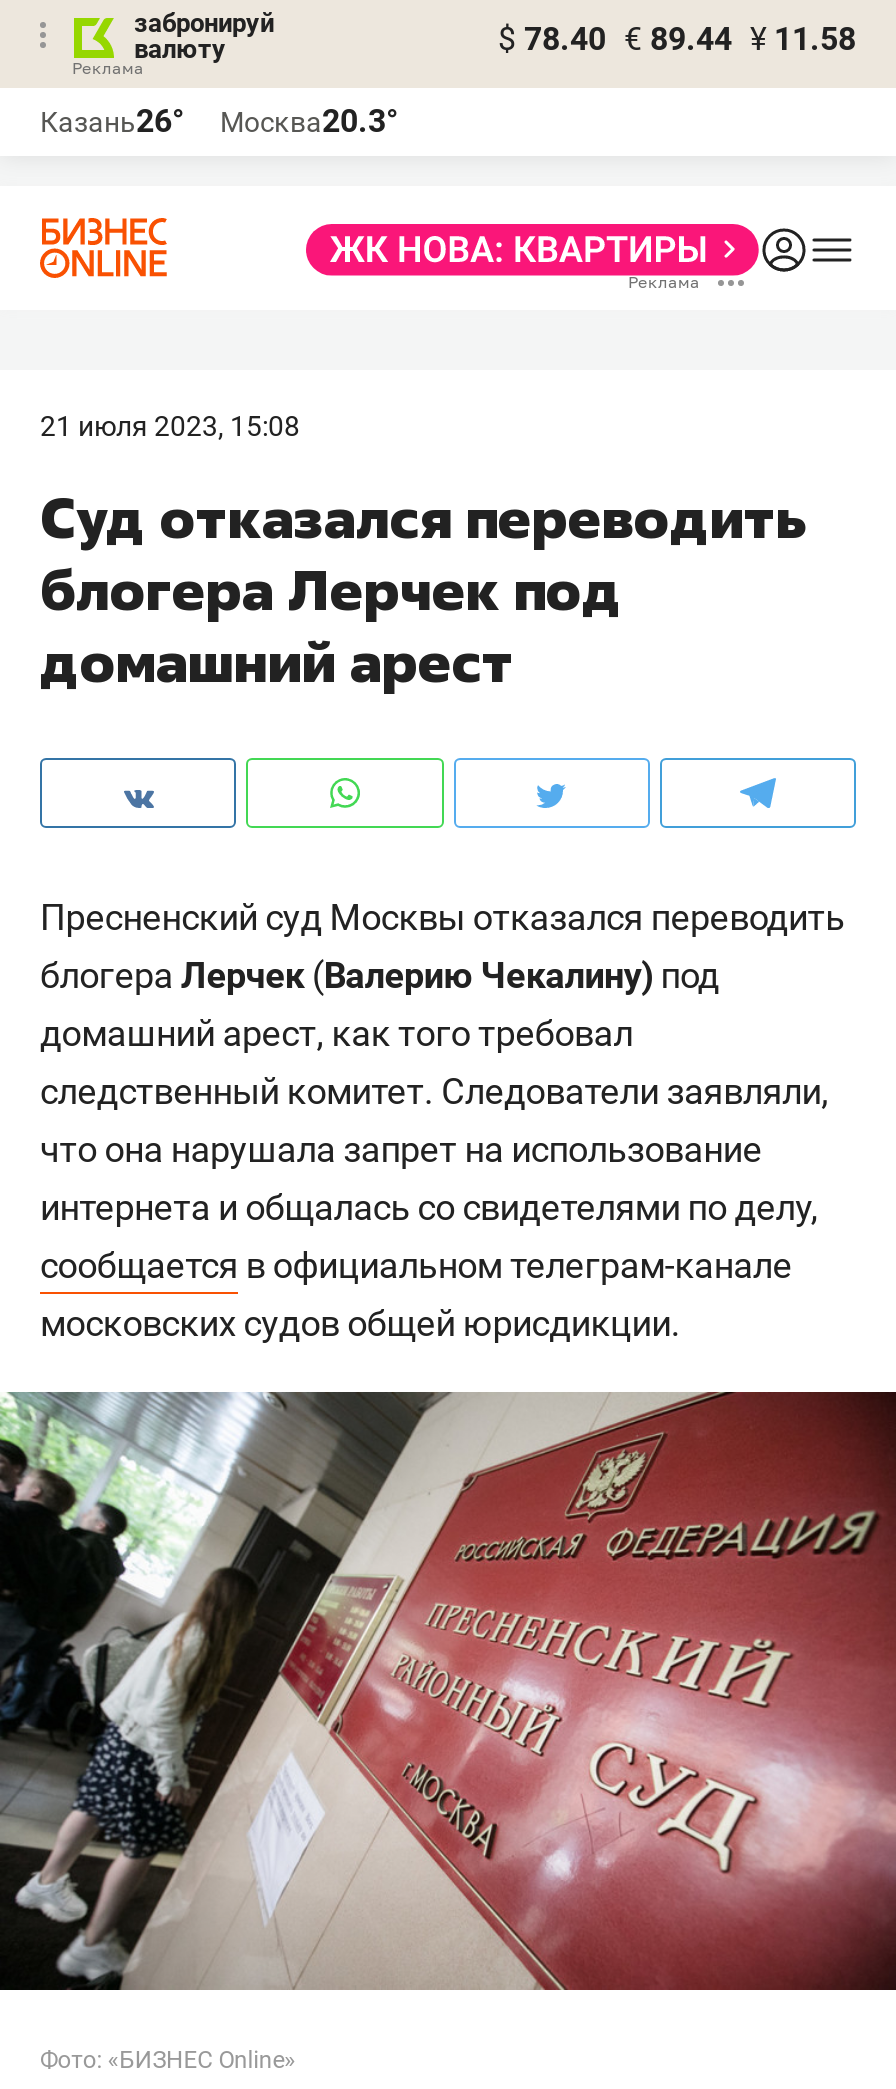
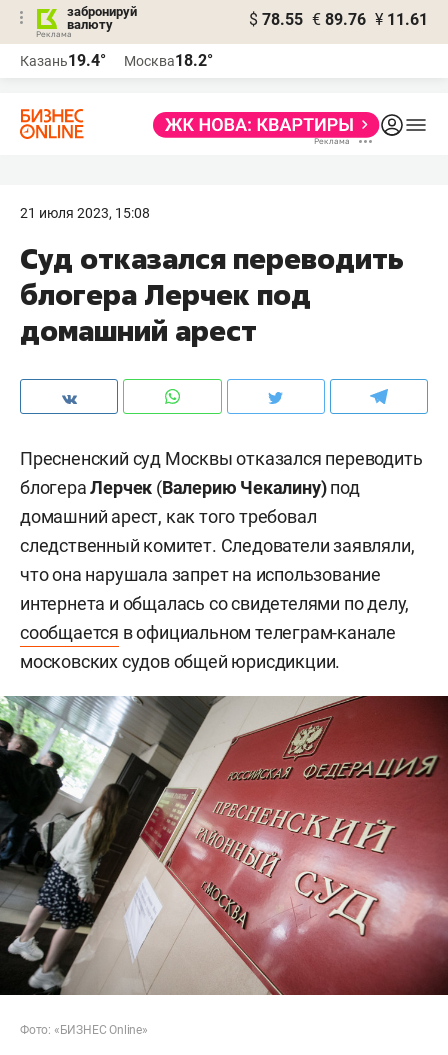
[498,20,856,58] $ 78.40 € 89.44 ¥ 11.58 -> [249,10,428,29] $ 78.55 € 89.76 ¥ 11.61
[40,102,184,140] Казань26° -> [20,51,106,70] Казань19.4°
[220,102,398,140] Москва20.3° -> [124,51,213,70] Москва18.2°

